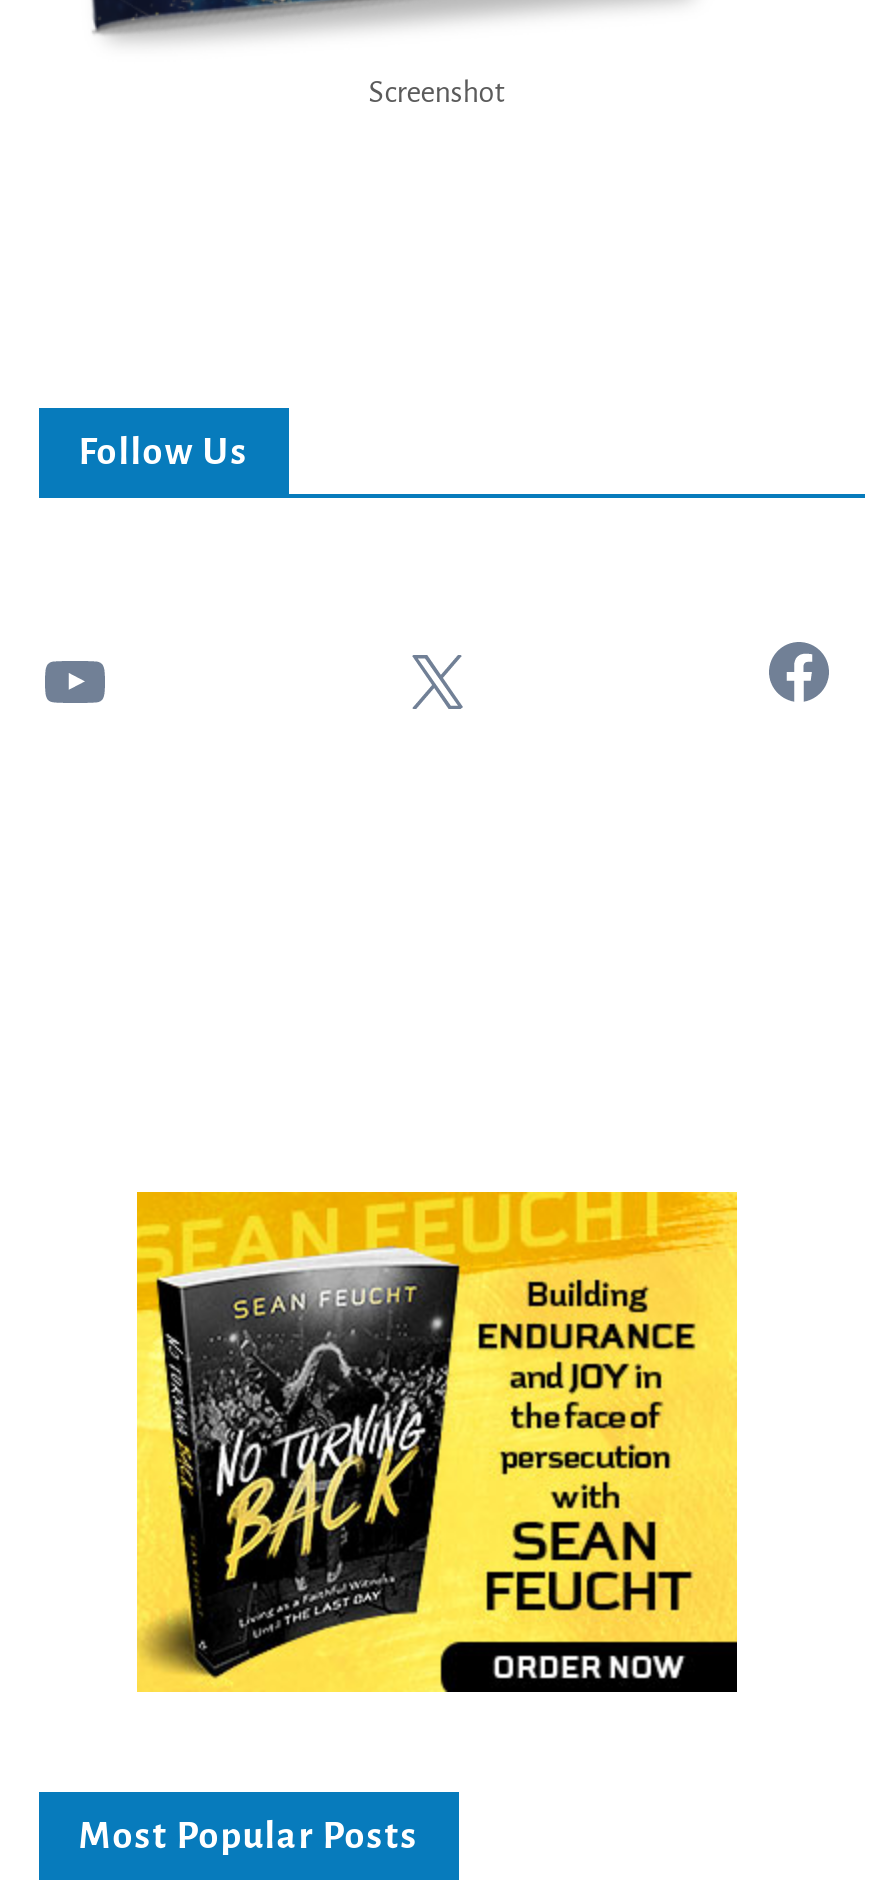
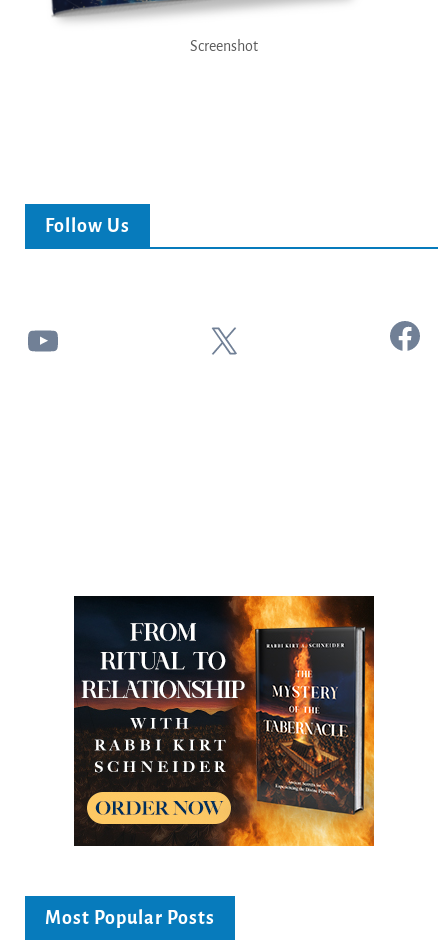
[135,1190,739,1694] [image] -> [73,595,375,847] [image]

